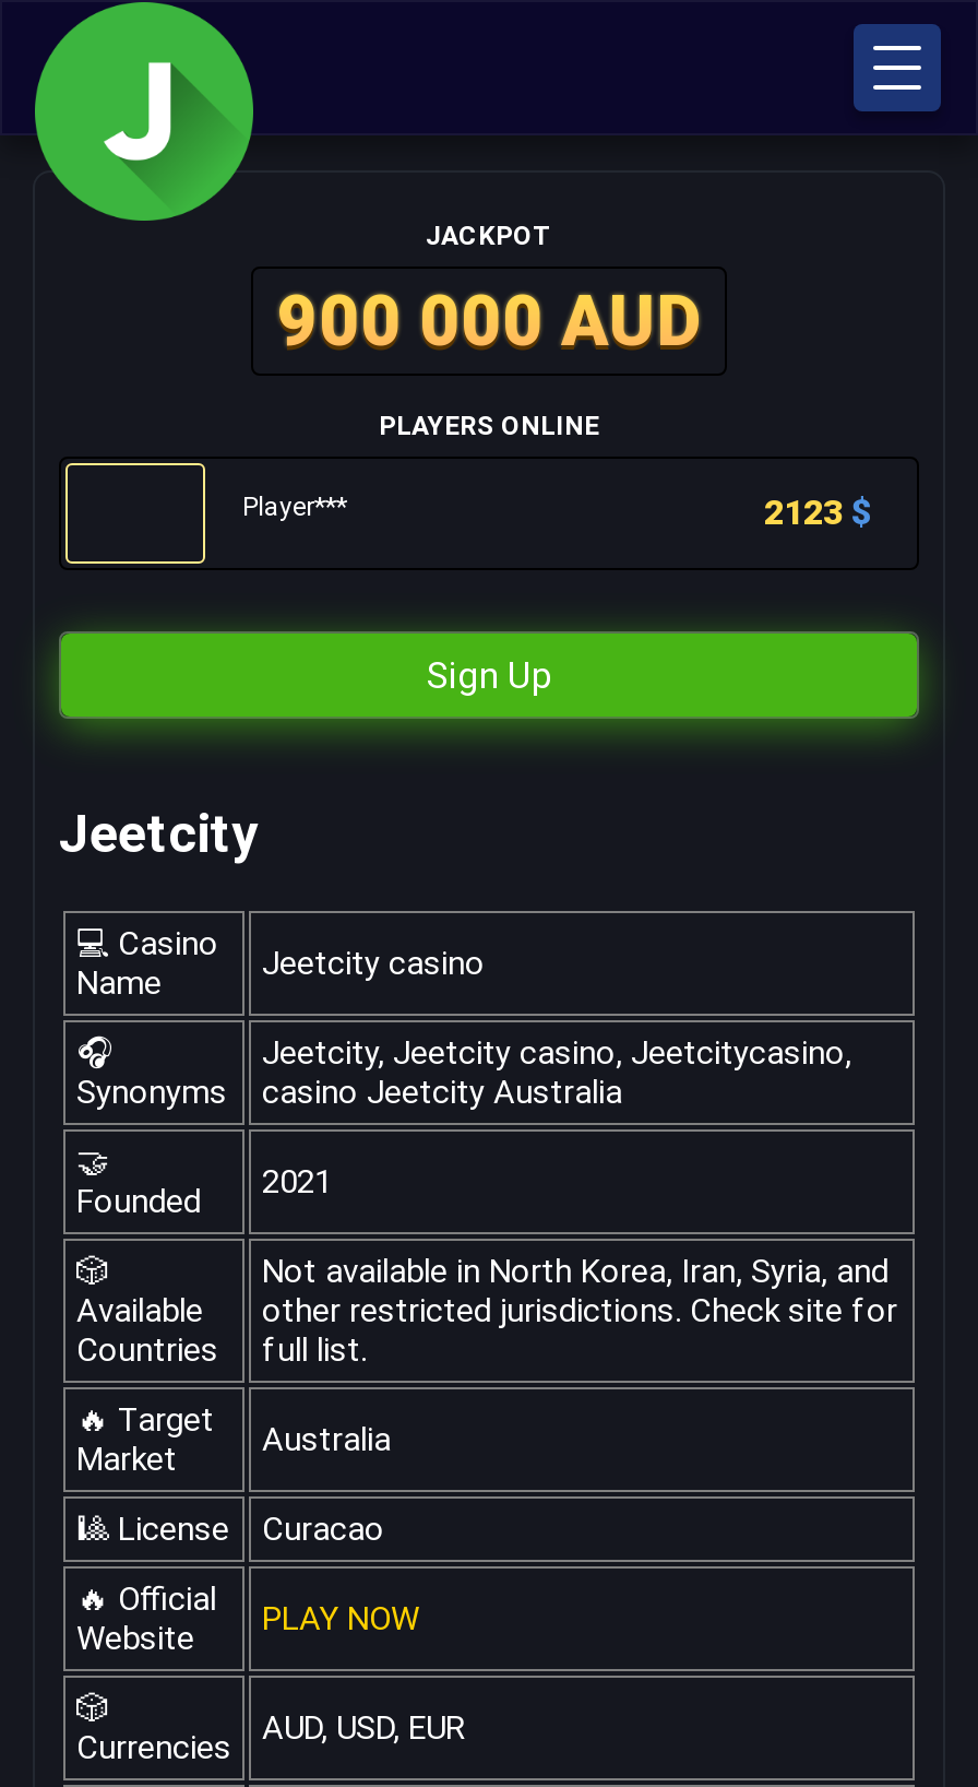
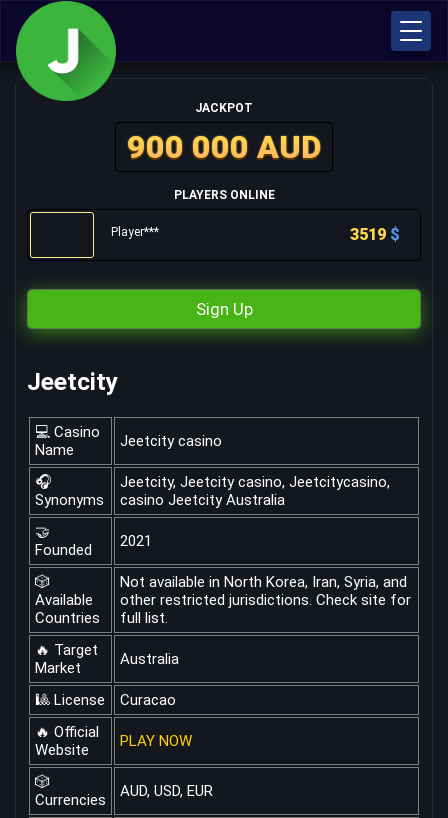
[764,492,873,533] 2123 $ -> [350,225,400,244] 3519 $

